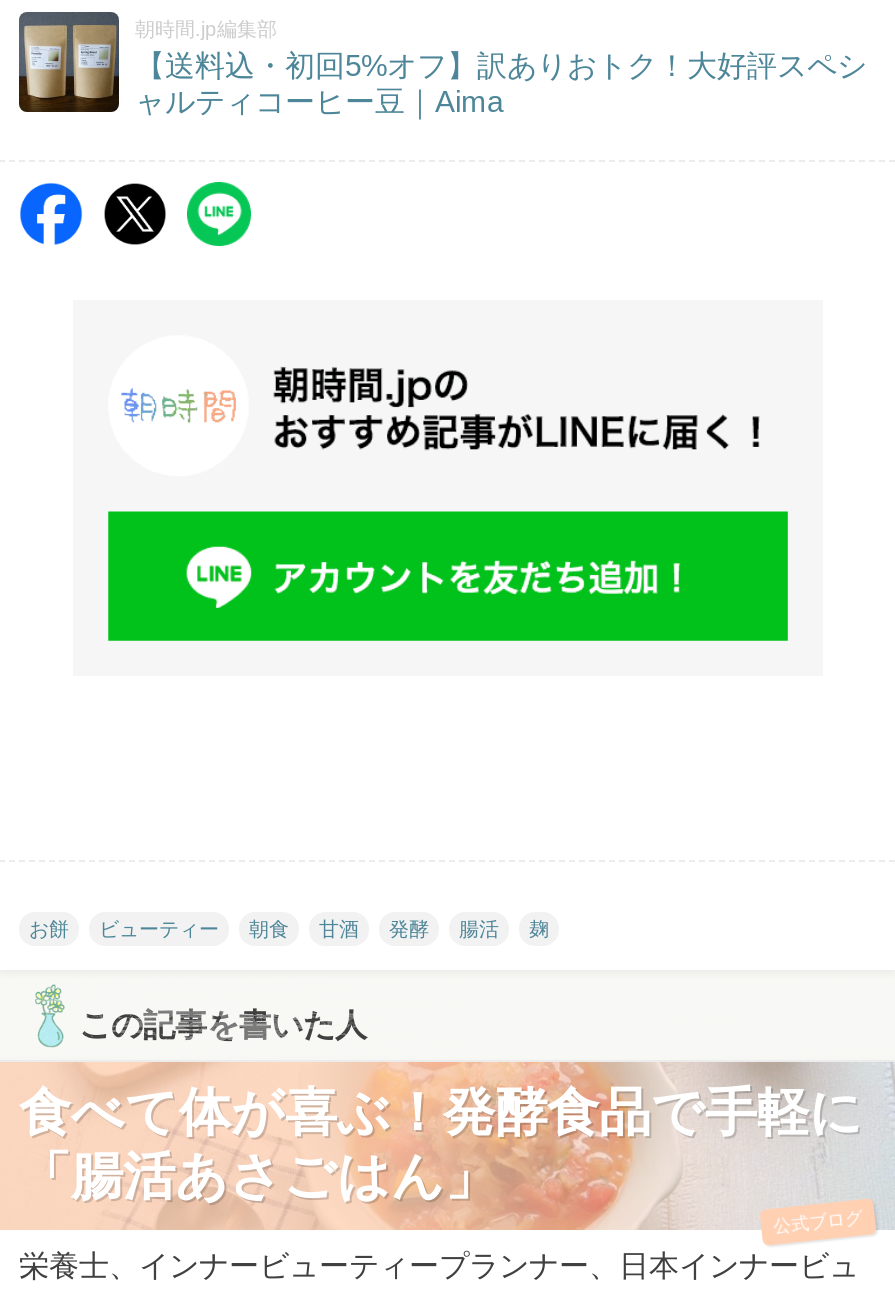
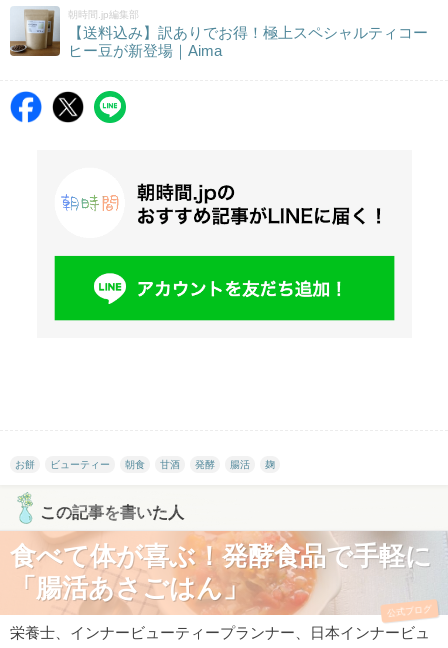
[17,10,867,118] [image] | 【送料込・初回5%オフ】訳ありおトク！大好評スペシ | ャルティコーヒー豆｜Aima -> [9,6,428,59] [image] | 【送料込み】訳ありでお得！極上スペシャルティコー | ヒー豆が新登場｜Aima

